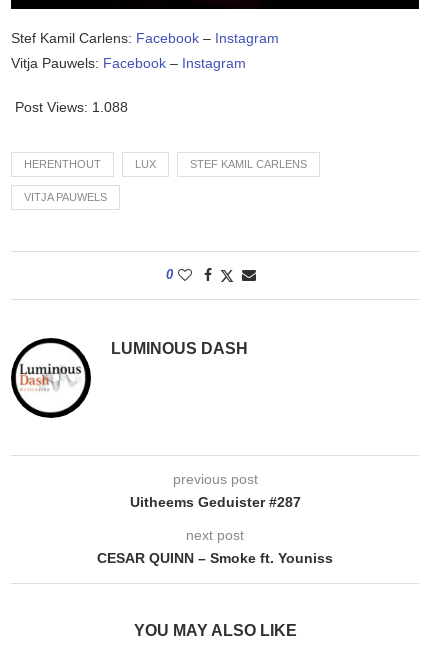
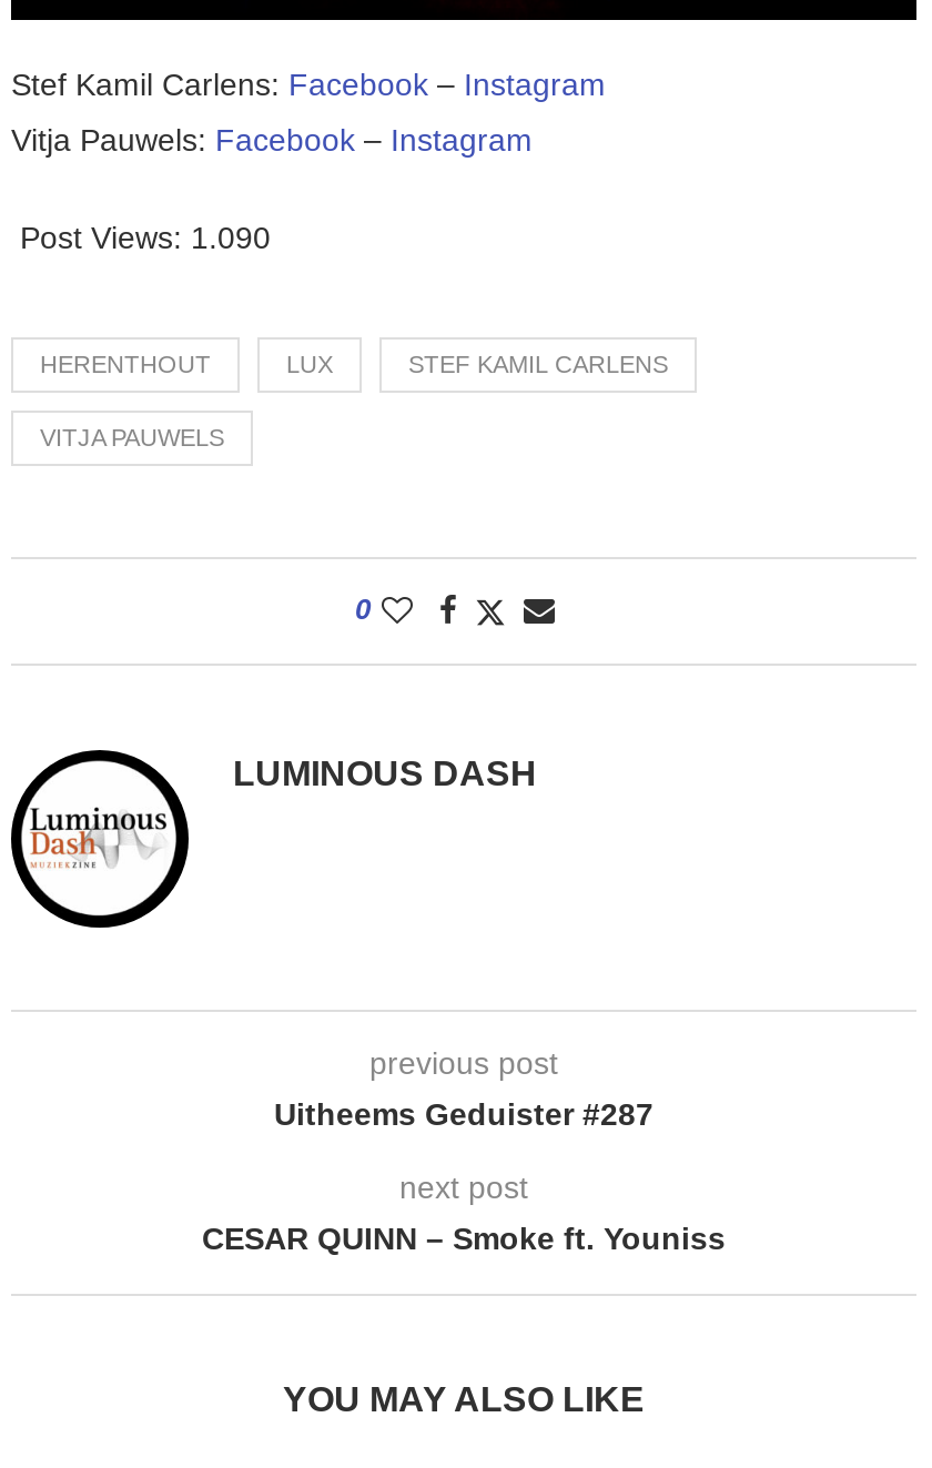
[15,98,128,114] Post Views: 1.088 -> [20,219,271,254] Post Views: 1.090

